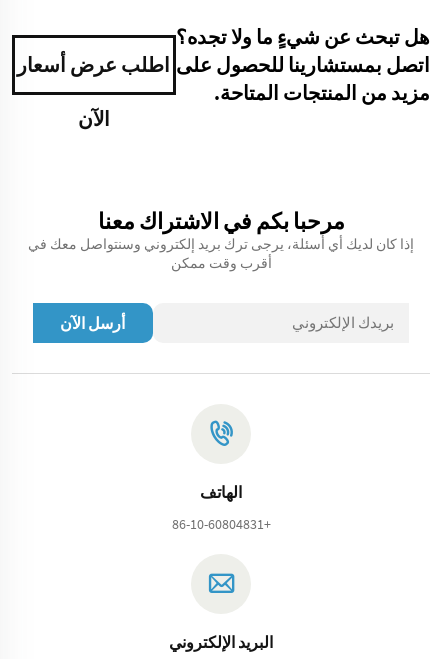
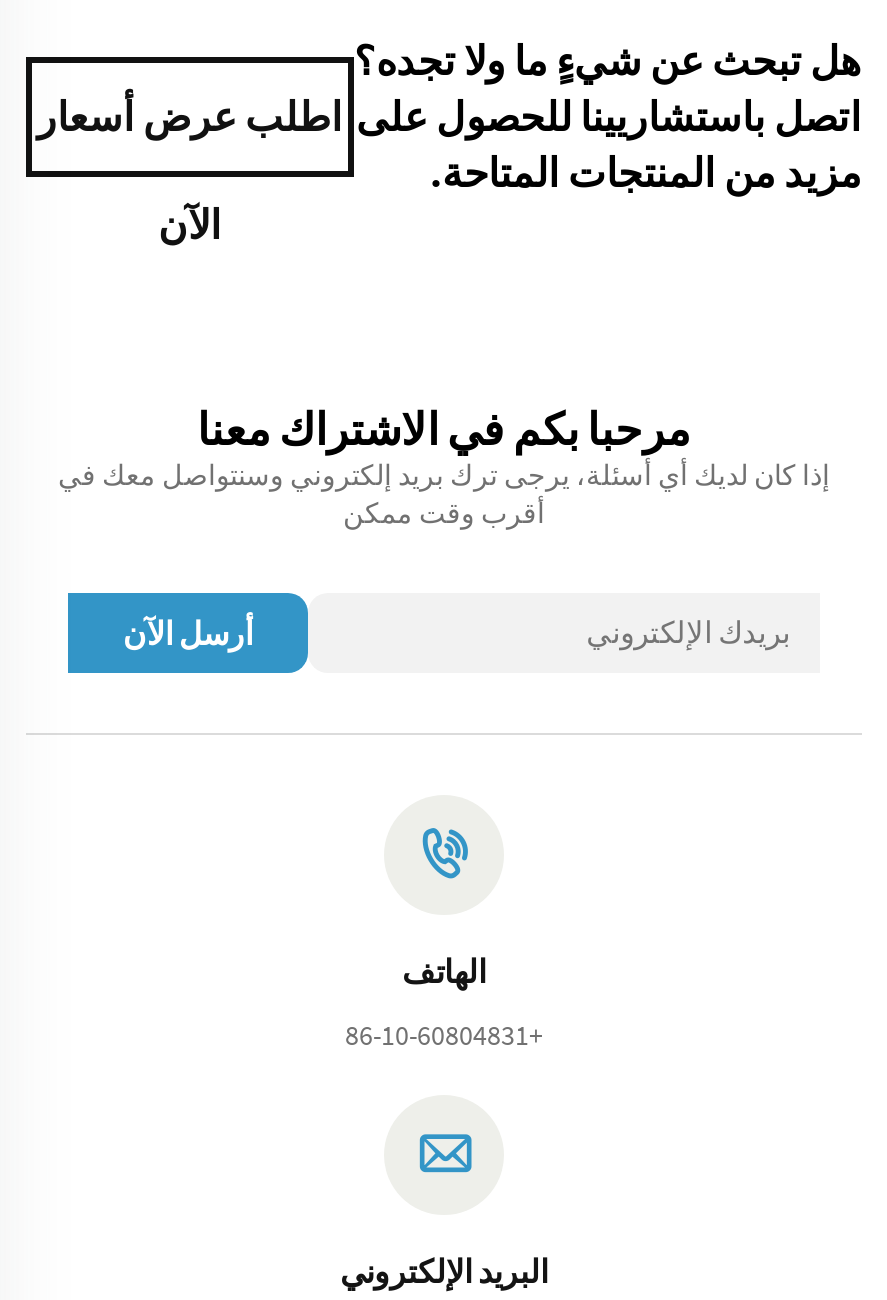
[176,52,430,77] اتصل بمستشارينا للحصول على -> [356,91,862,141] اتصل باستشاريينا للحصول على

